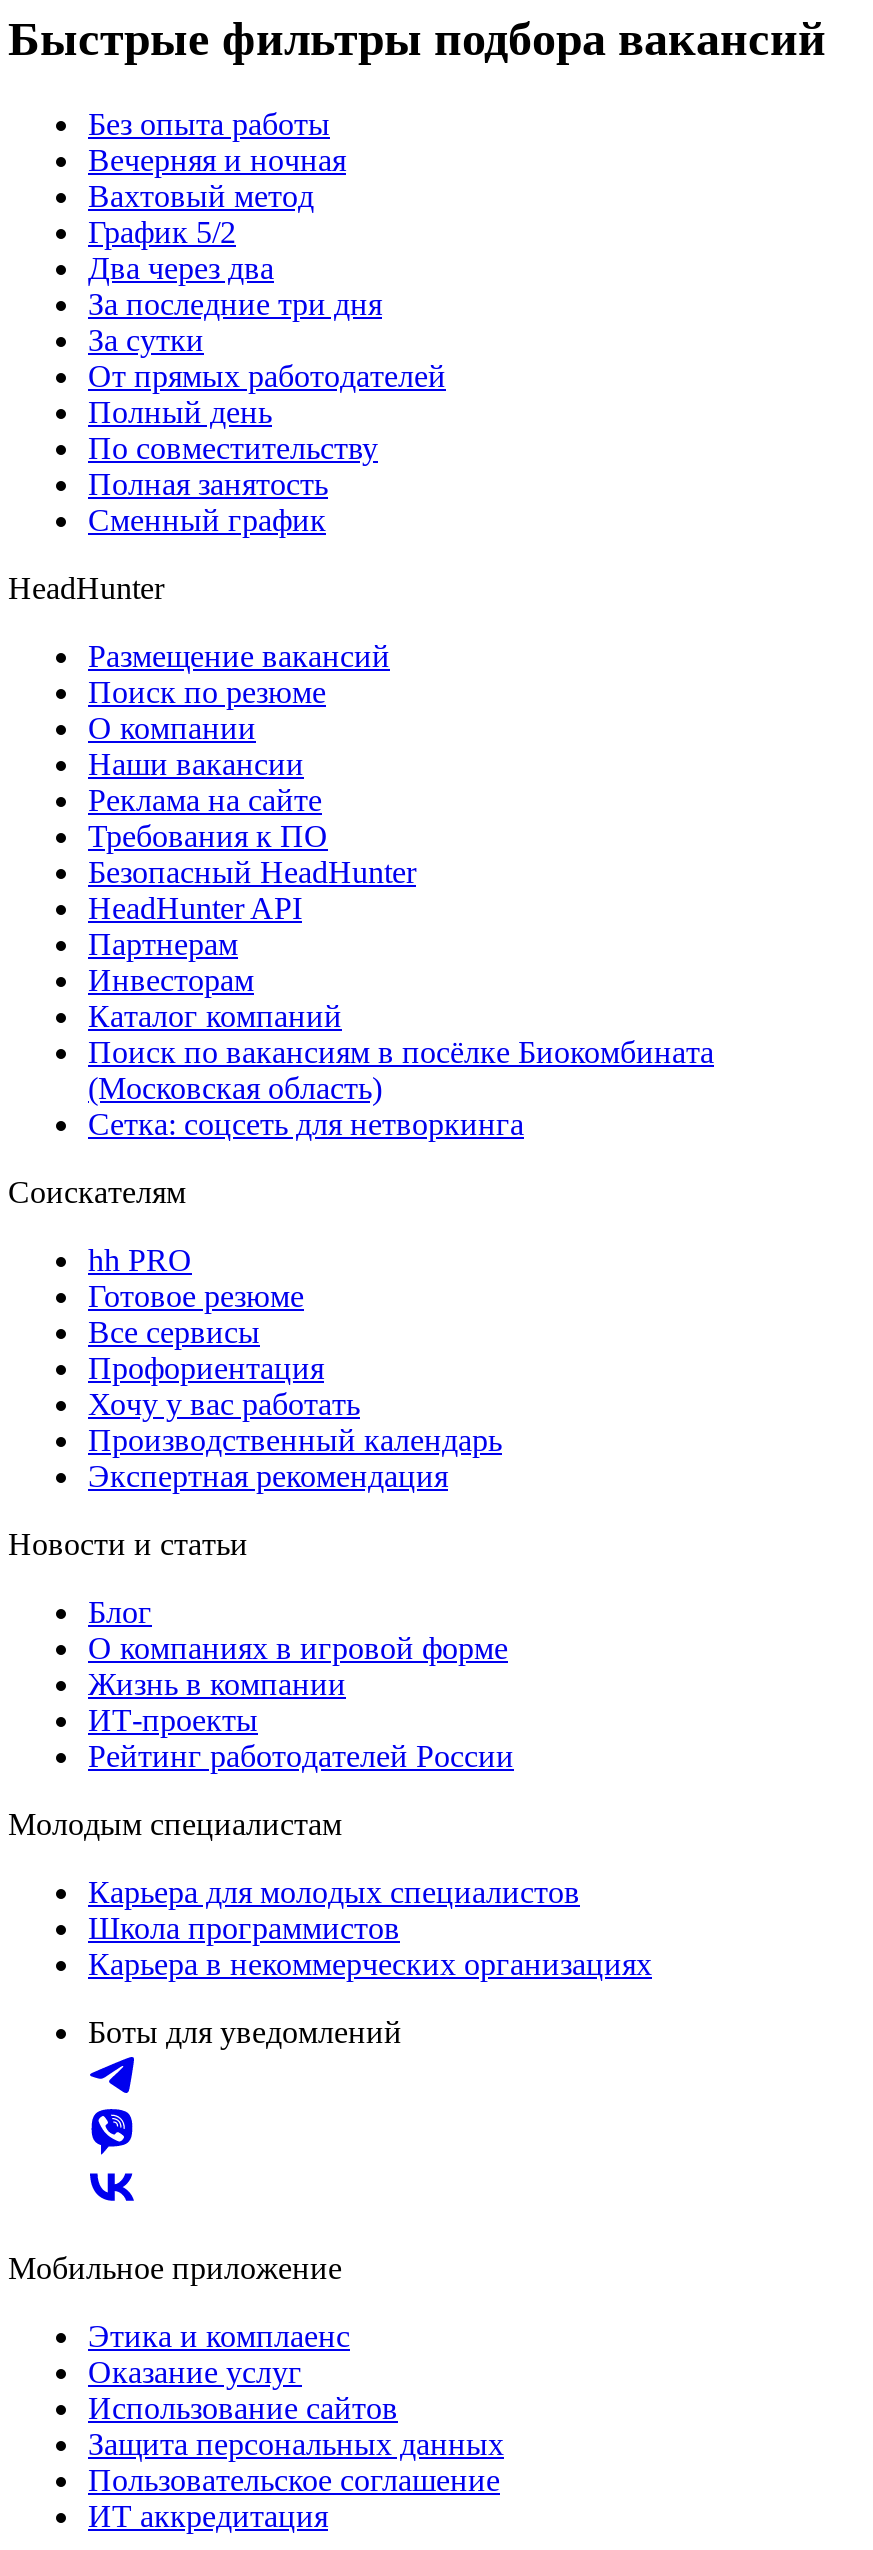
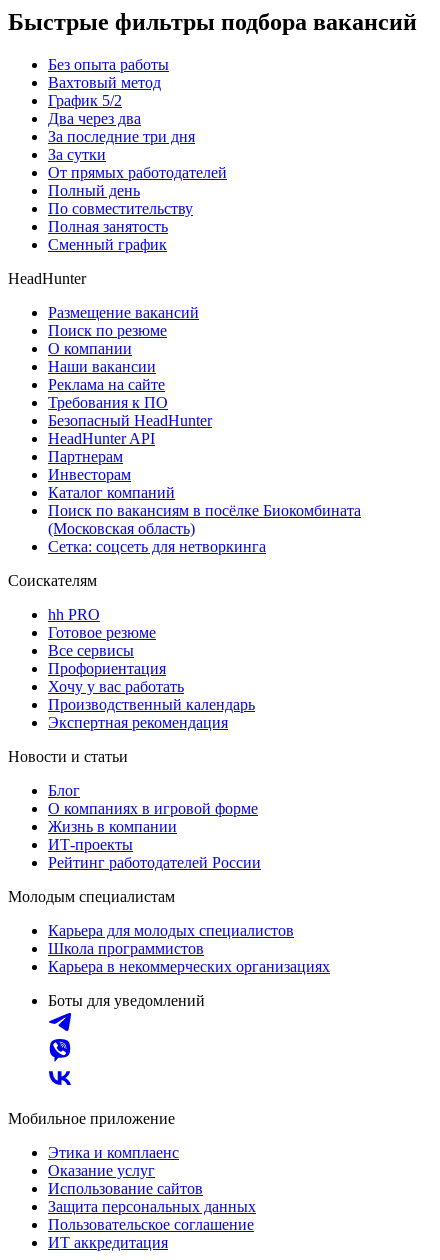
[88,143,346,177] Вечерняя и ночная -> none

